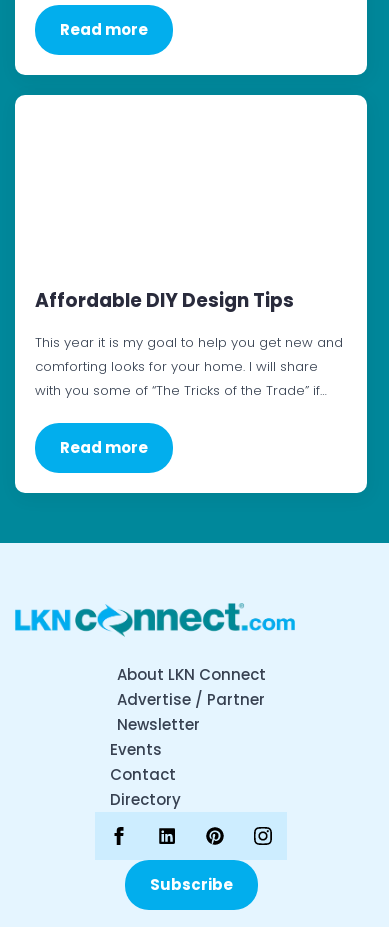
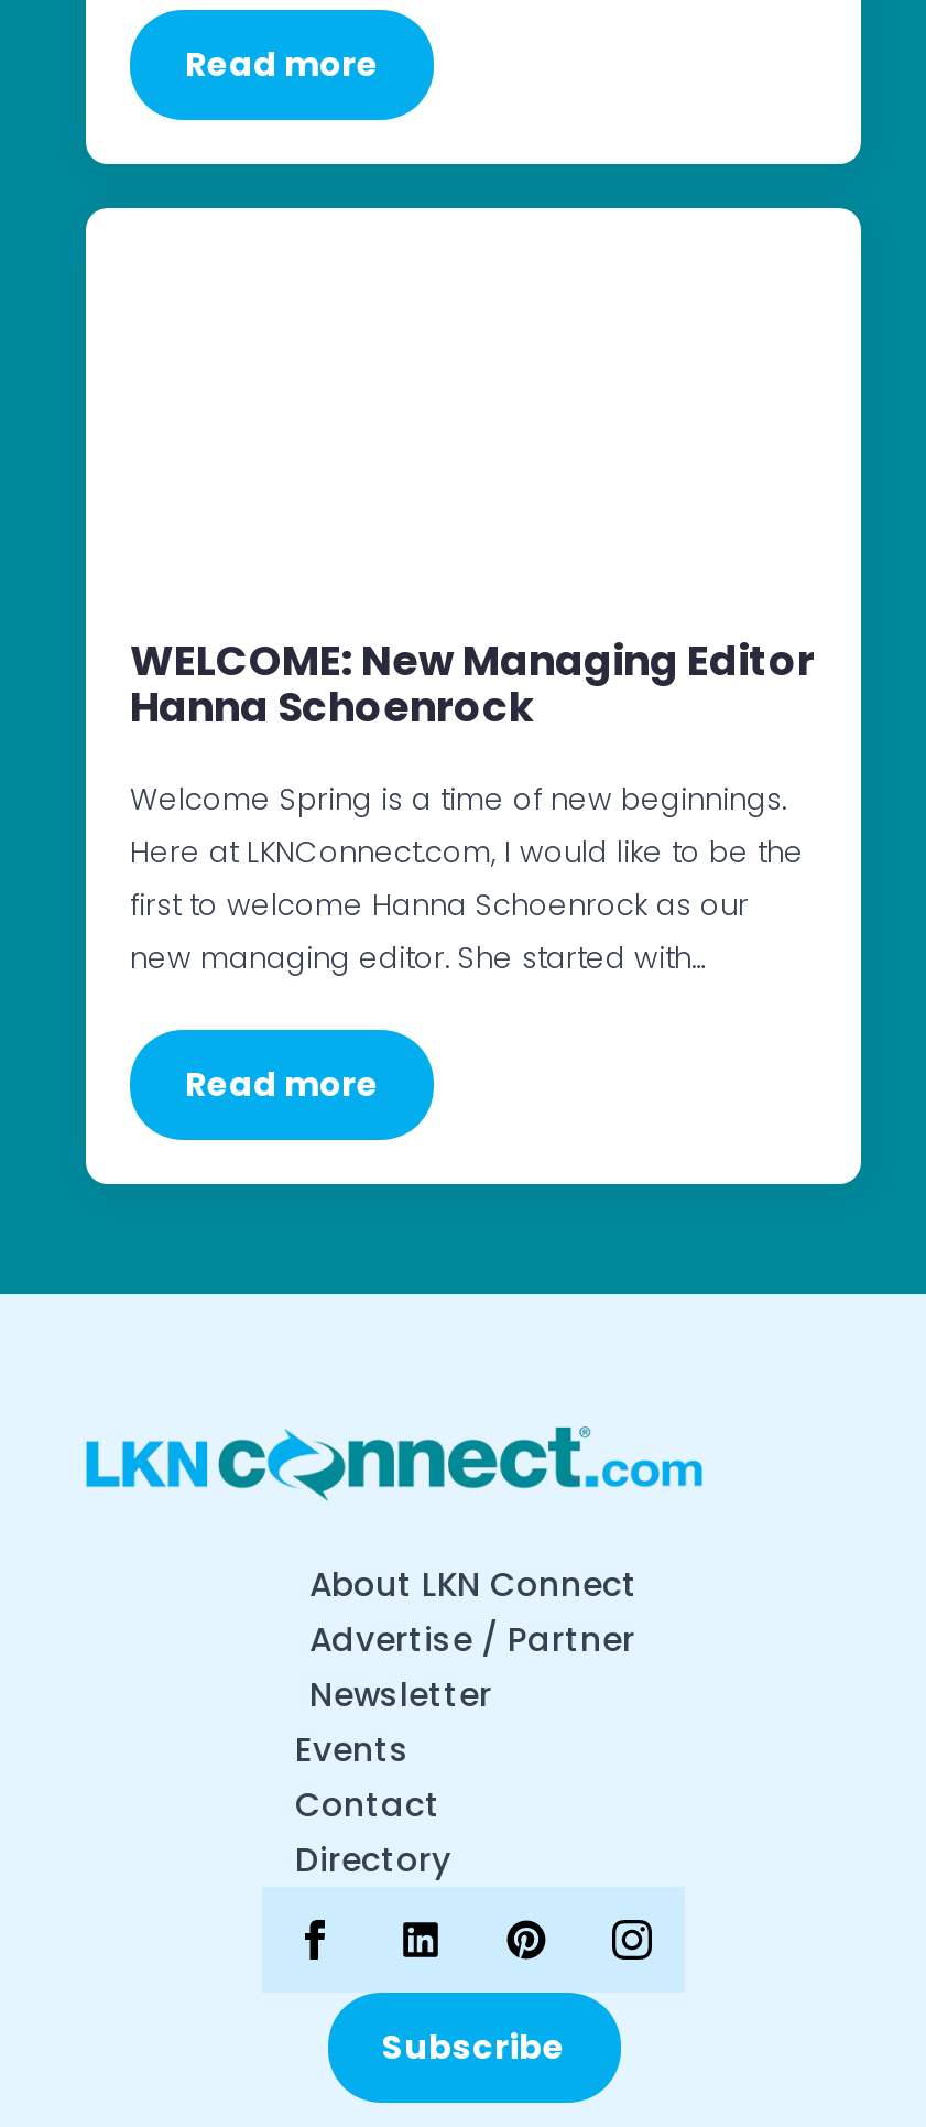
[35,287,294,314] Affordable DIY Design Tips -> [130,632,815,738] WELCOME: New Managing Editor | Hanna Schoenrock
[35,333,343,400] This year it is my goal to help you get new and | comforting looks for your home. I will share | with you some of “The Tricks of the Trade” if… -> [130,779,804,980] Welcome Spring is a time of new beginnings. | Here at LKNConnect.com, I would like to be the | first to welcome Hanna Schoenrock as our | new managing editor. She started with…

